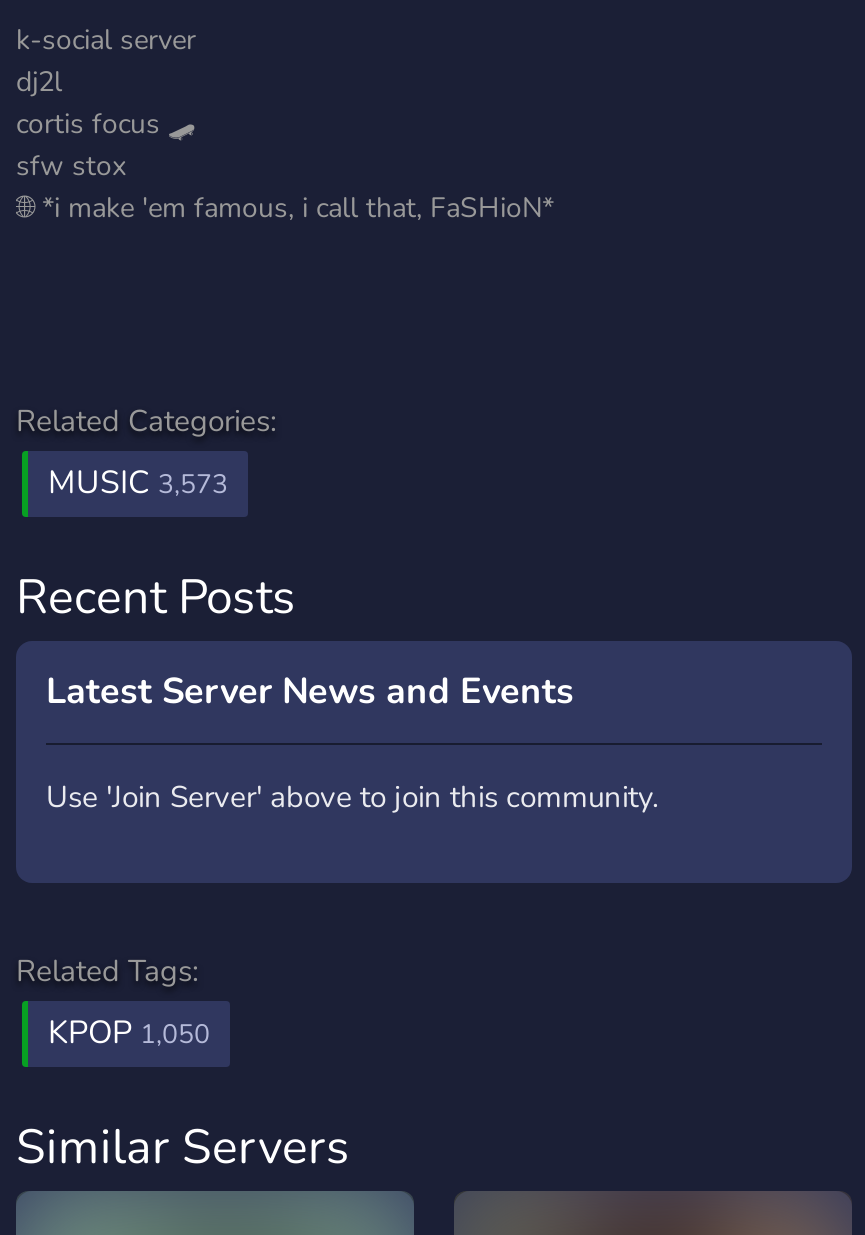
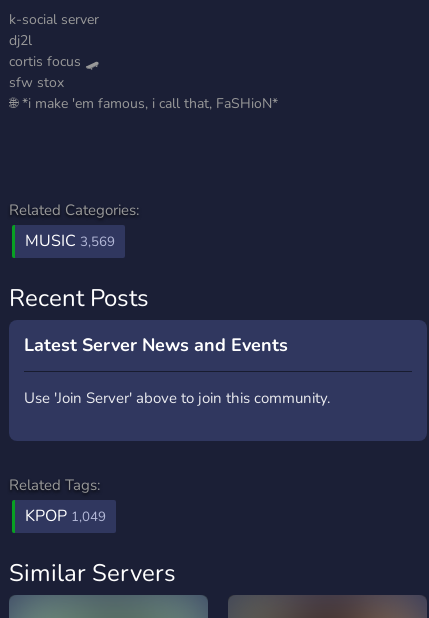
[48,461,228,505] MUSIC 3,573 -> [25,230,115,252] MUSIC 3,569
[48,1011,210,1055] KPOP 1,050 -> [25,505,106,527] KPOP 1,049

